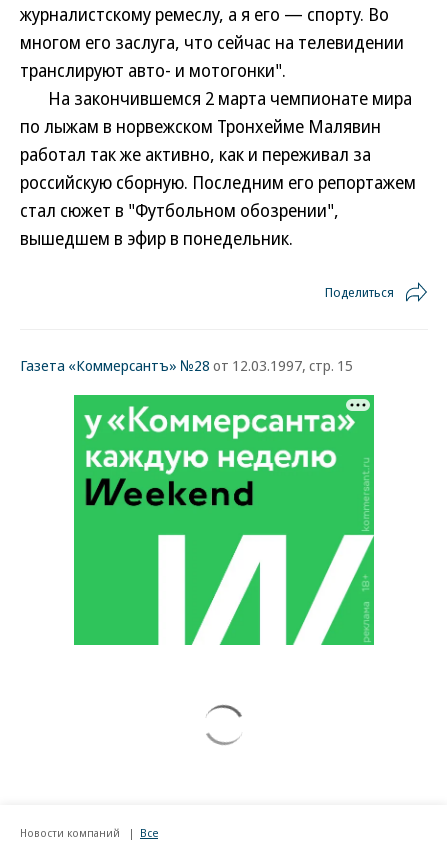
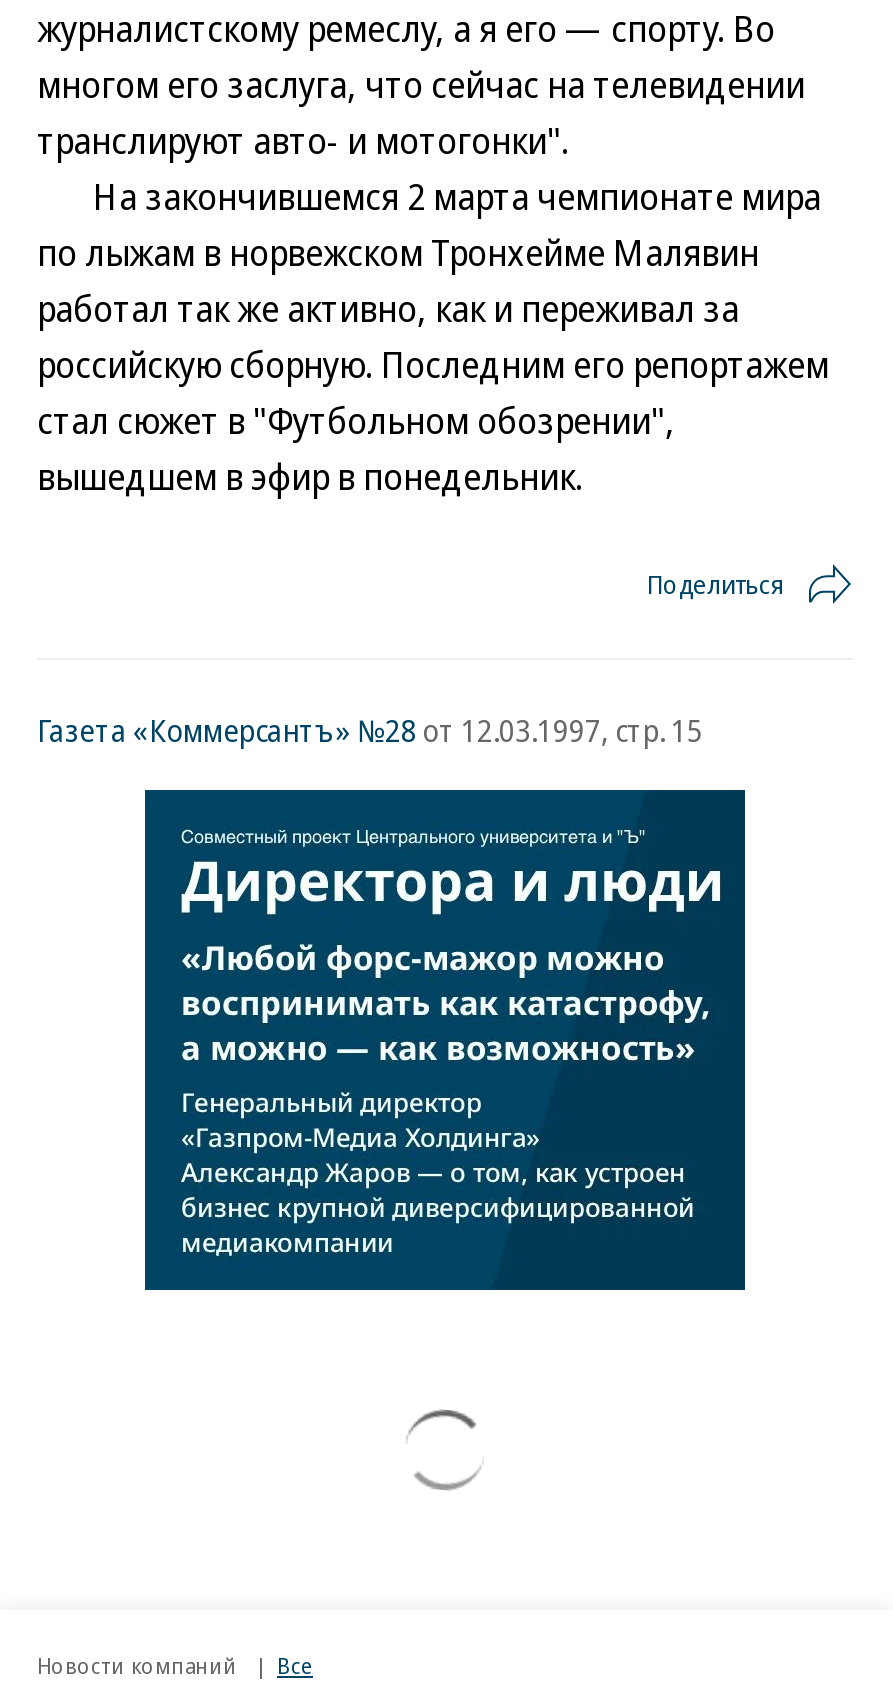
[73,394,375,646] [image] -> [143,788,747,1292] [image]

